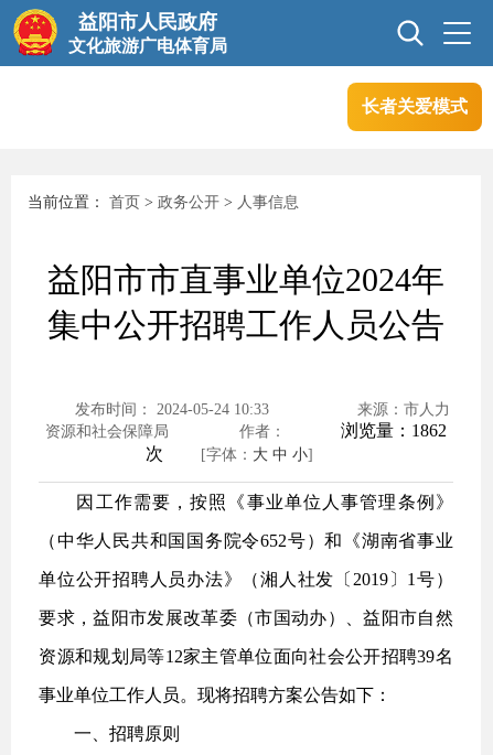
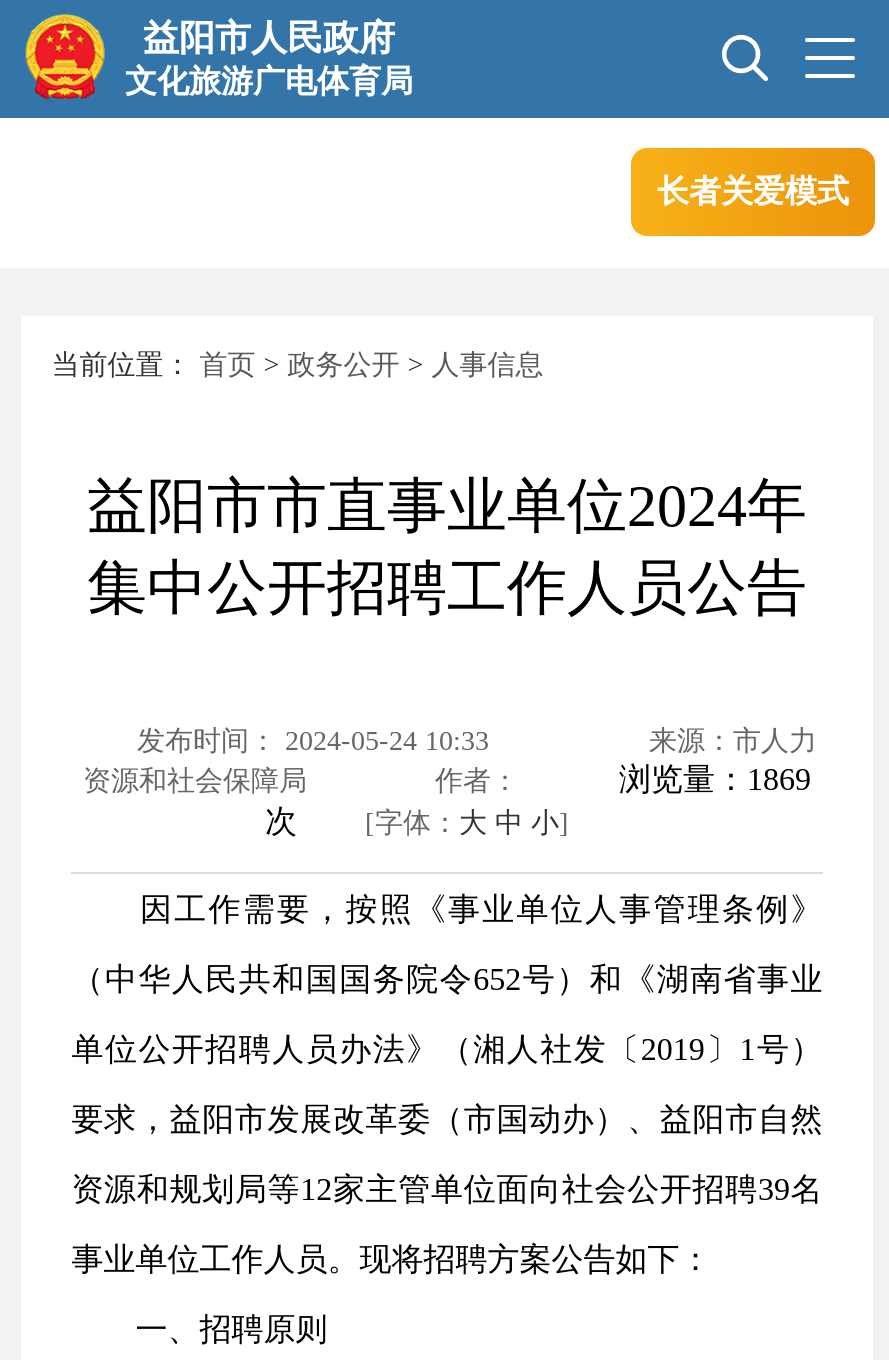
[239,421,447,440] 作者： 浏览量：1862 -> [435,762,811,796] 作者： 浏览量：1869

